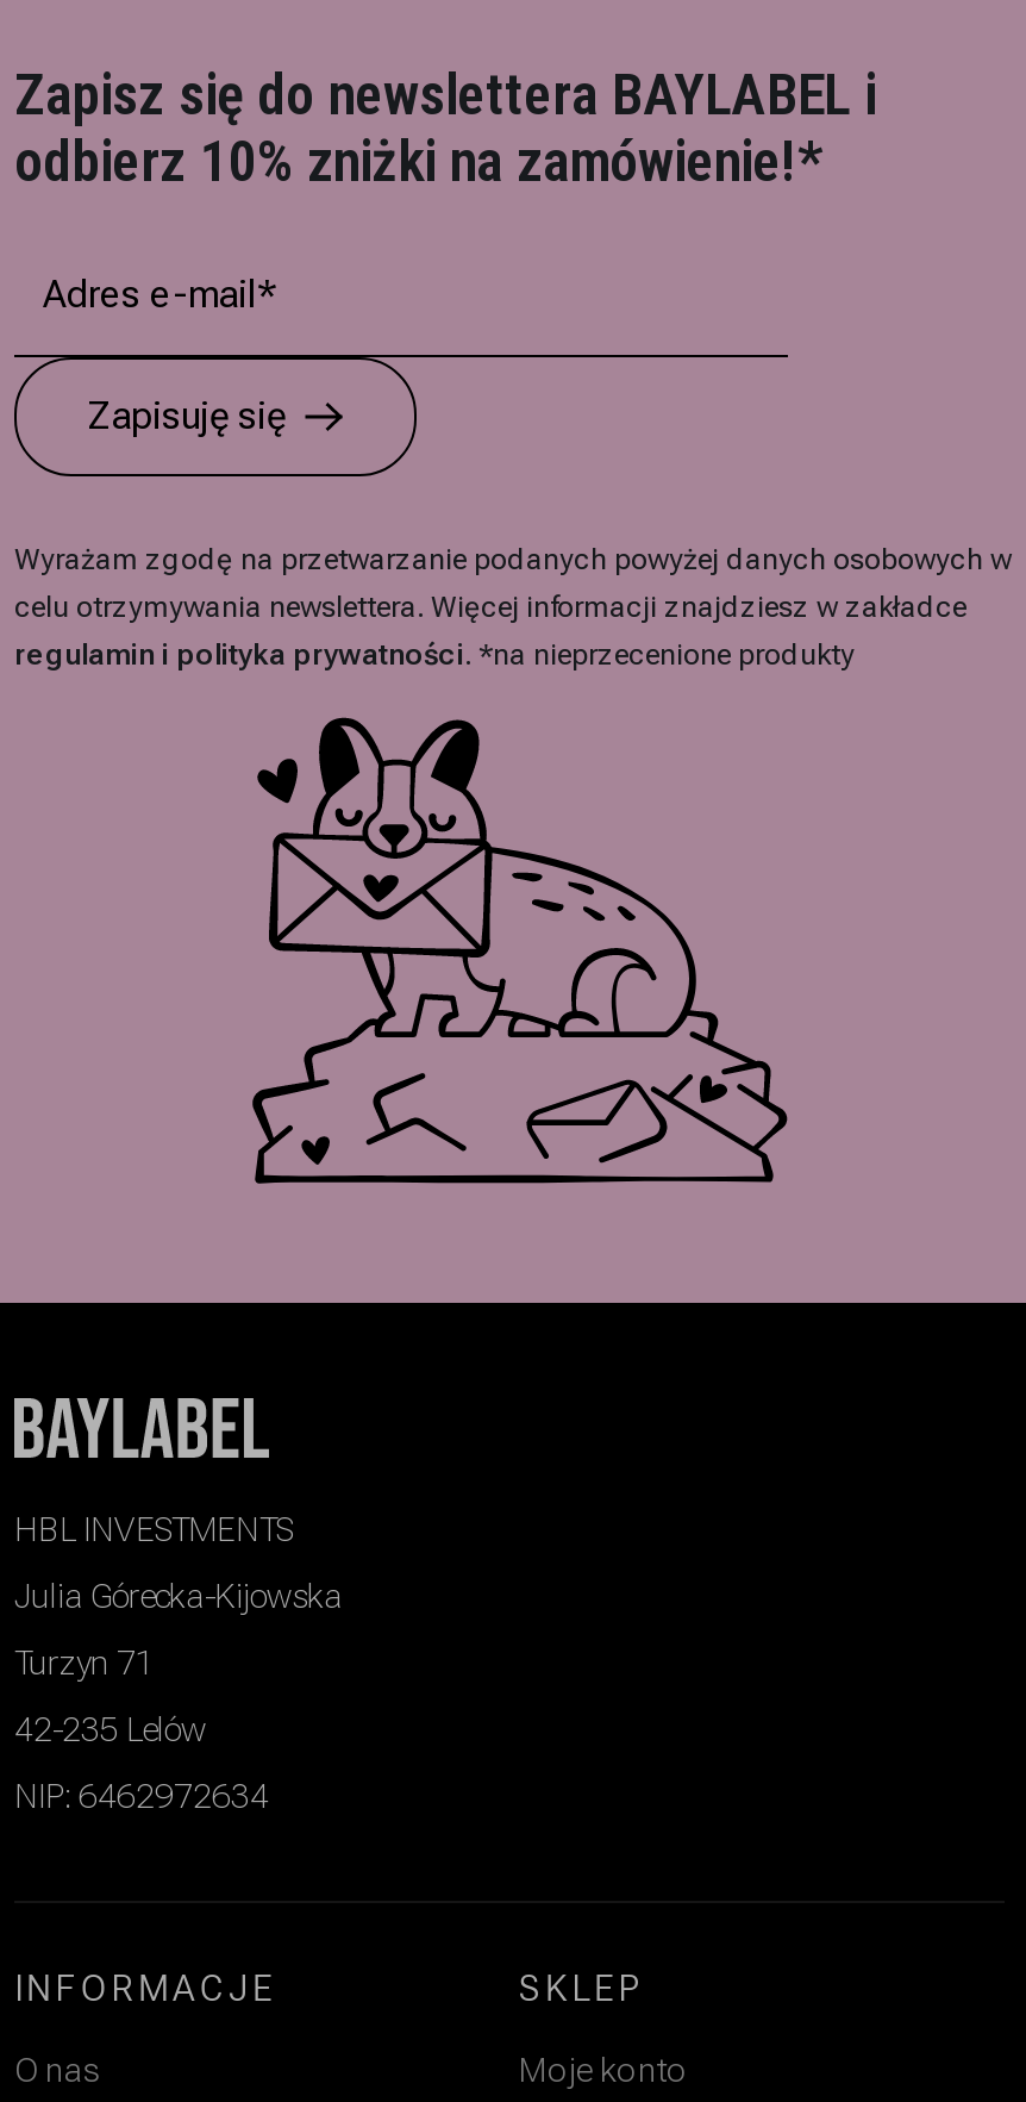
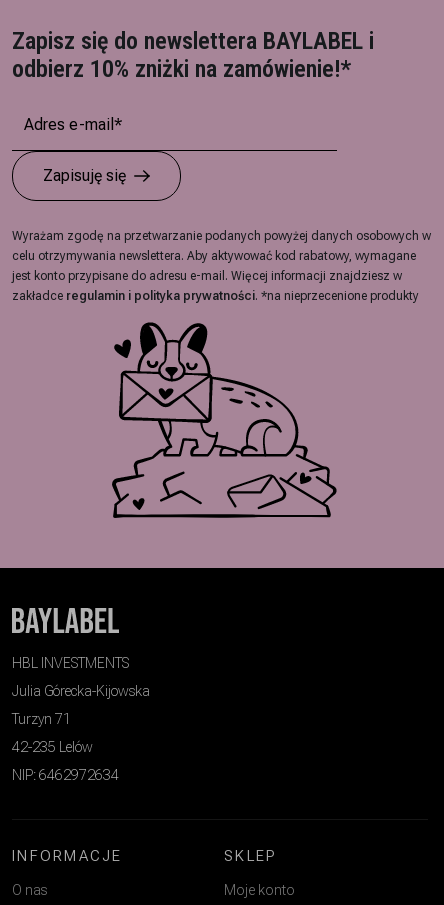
[14,591,966,672] celu otrzymywania newslettera. Więcej informacji znajdziesz w zakładce | regulamin i polityka prywatności. *na nieprzecenione produkty -> [12,249,419,303] celu otrzymywania newslettera. Aby aktywować kod rabatowy, wymagane | jest konto przypisane do adresu e-mail. Więcej informacji znajdziesz w | zakładce regulamin i polityka prywatności. *na nieprzecenione produkty

